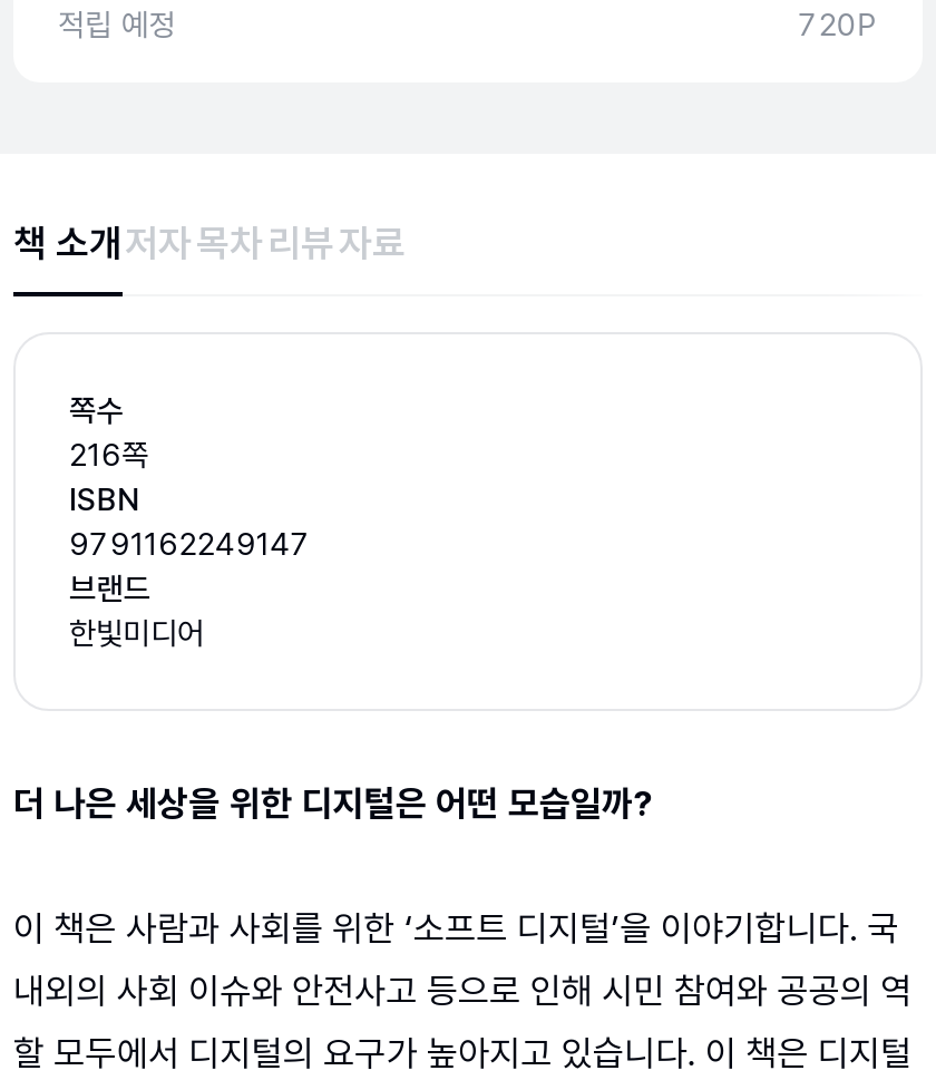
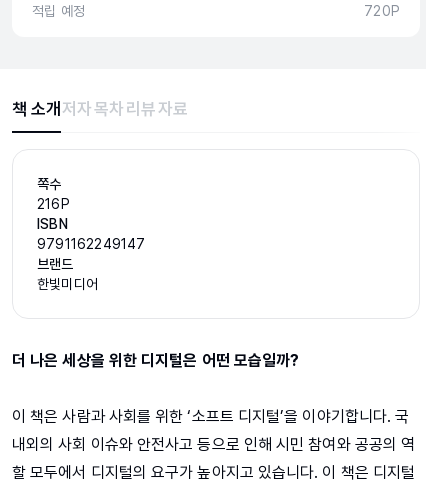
[69,437,149,473] 216쪽 -> [37,196,70,212] 216P

